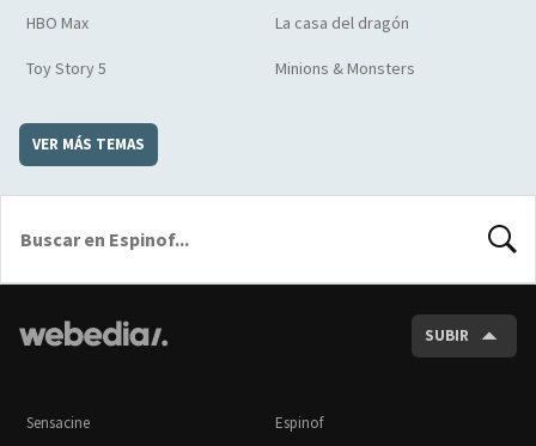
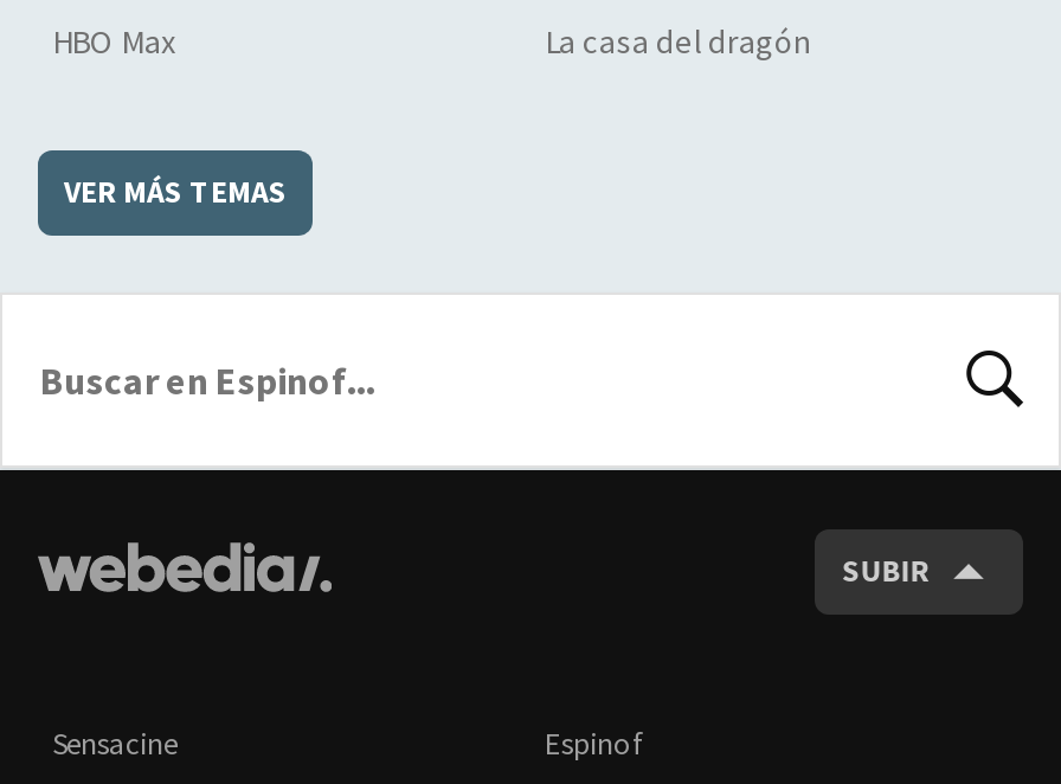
[26,58,415,79] Toy Story 5 | Minions & Monsters -> none

